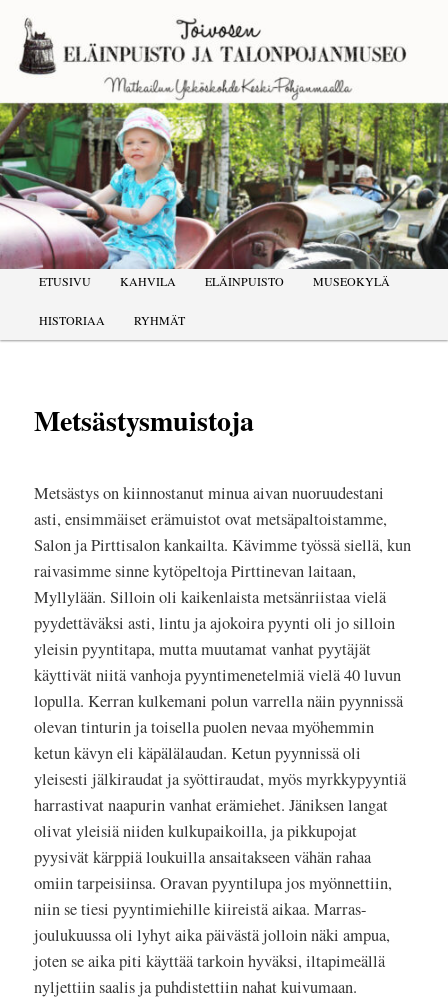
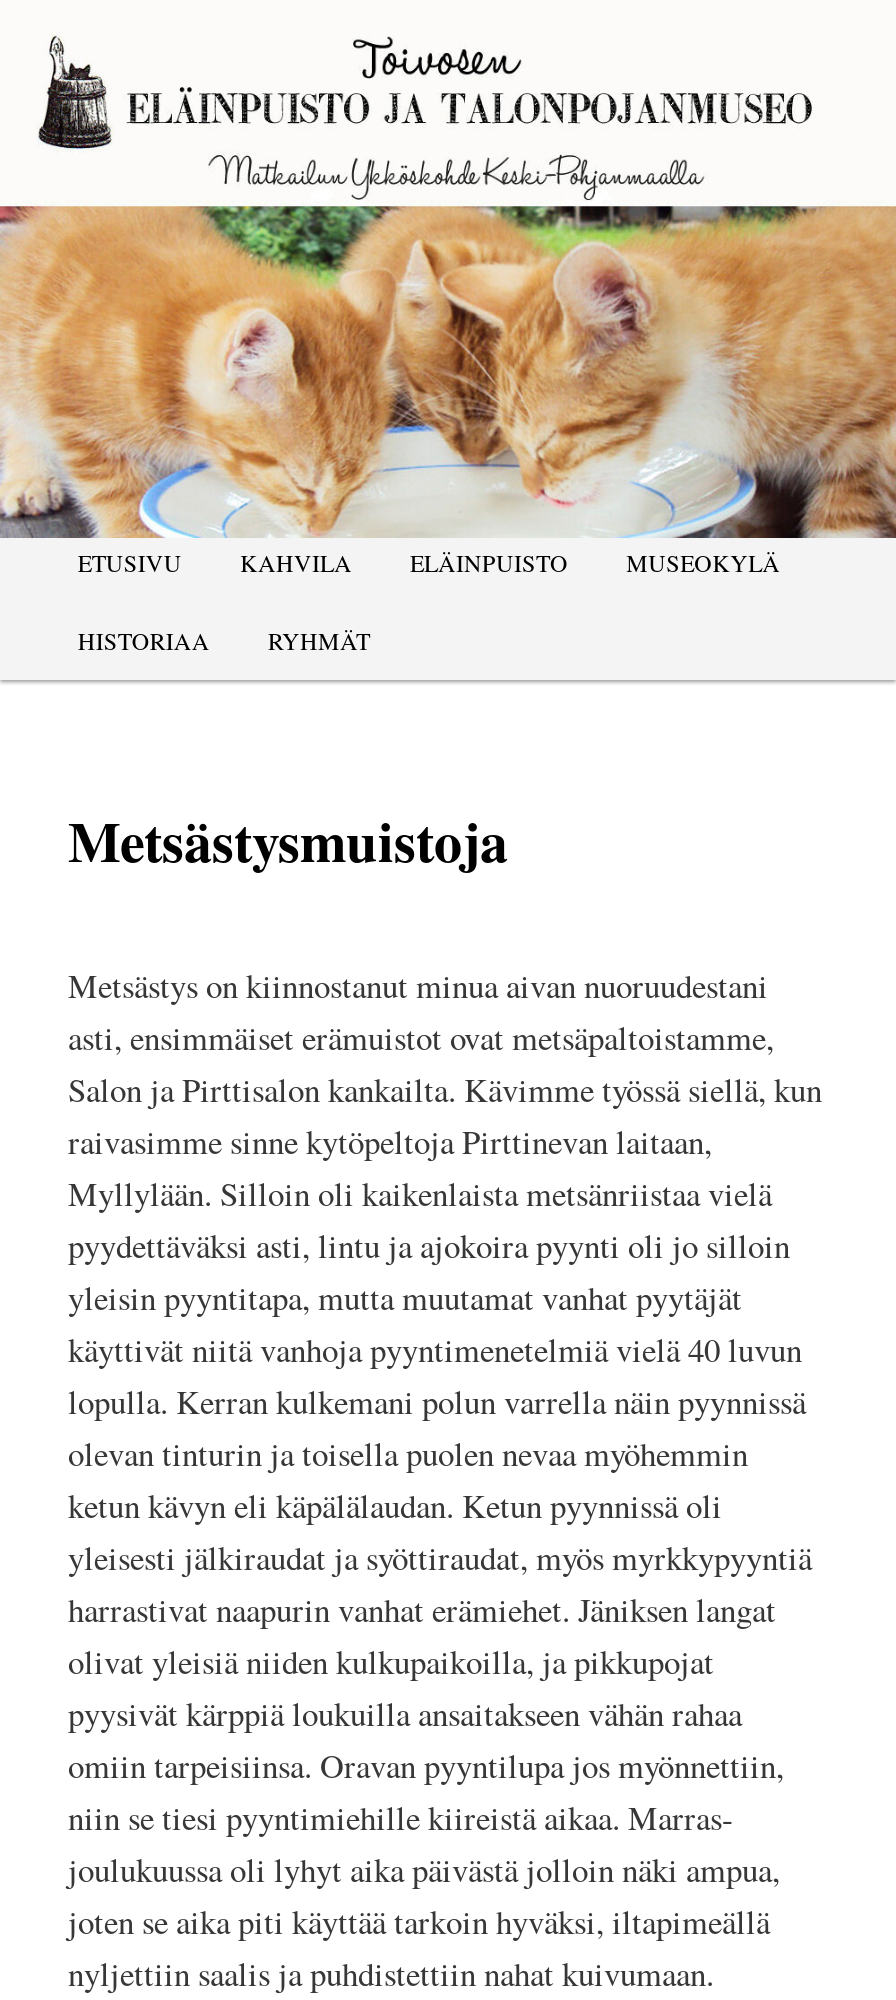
[3,102,445,270] [image] -> [6,204,890,540] [image]

